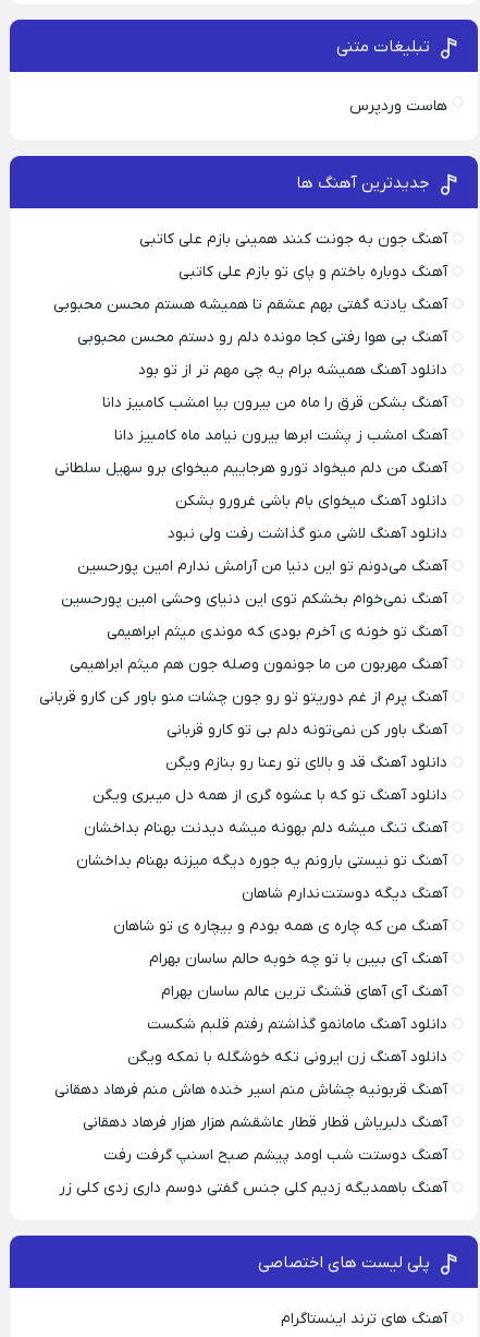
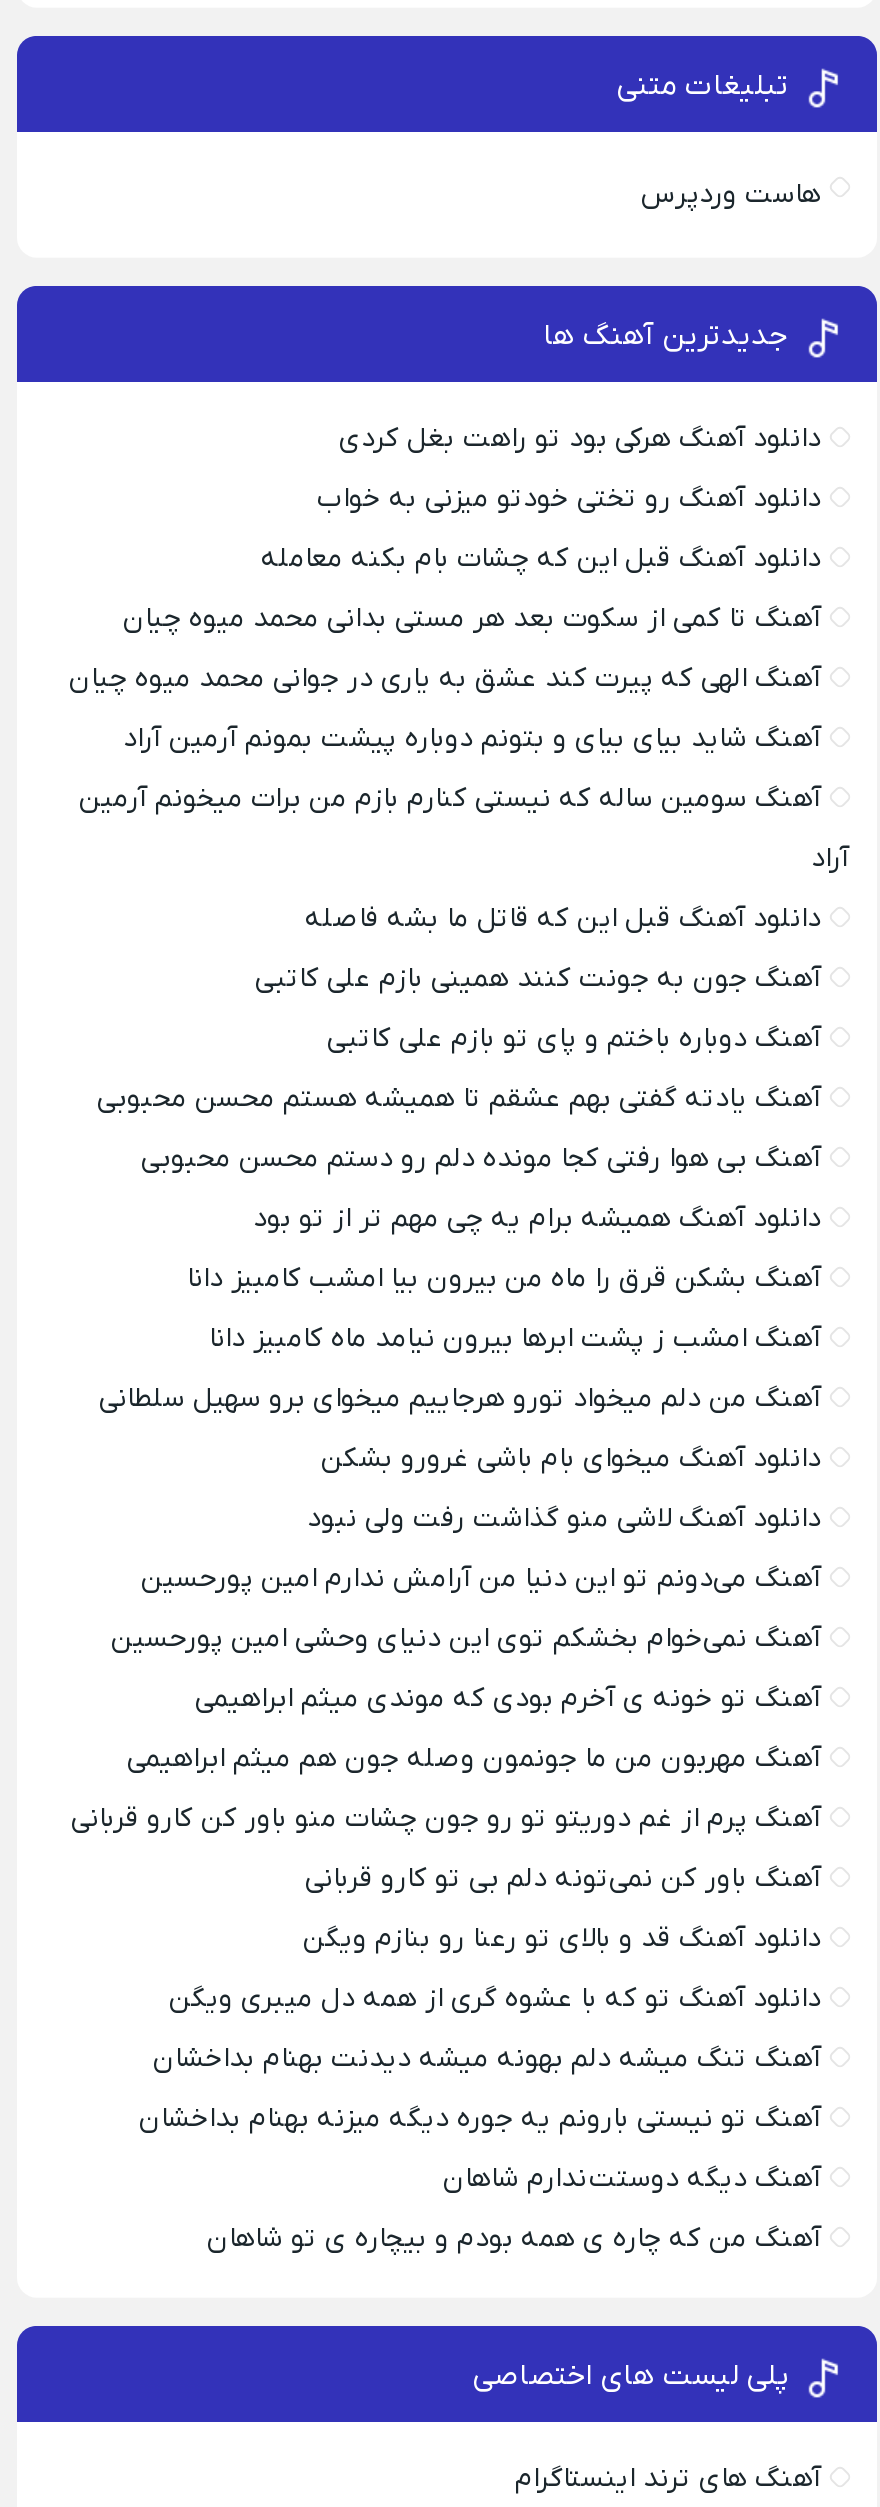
none -> [69,419,849,937] دانلود آهنگ هرکی بود تو راهت بغل کردی | دانلود آهنگ رو تختی خودتو میزنی به خواب | دانلود آهنگ قبل این که چشات بام بکنه معامله | آهنگ تا کمی از سکوت بعد هر مستی بدانی محمد میوه چیان | آهنگ الهی که پیرت کند عشق به یاری در جوانی محمد میوه چیان | آهنگ شاید بیای بیای و بتونم دوباره پیشت بمونم آرمین آراد | آهنگ سومین ساله که نیستی کنارم بازم من برات میخونم آرمین | آراد | دانلود آهنگ قبل این که قاتل ما بشه فاصله
moved [39,229,447,936] -> [71,959,821,2257]: آهنگ جون به جونت کنند همینی بازم علی کاتبی | آهنگ دوباره باختم و پای تو بازم علی کاتبی | آهنگ یادته گفتی بهم عشقم تا همیشه هستم محسن محبوبی | ... | آهنگ دیگه دوستت ندارم شاهان | آهنگ من که چاره ی همه بودم و بیچاره ی تو شاهان
[54,948,447,1198] آهنگ آی ببین با تو چه خوبه حالم ساسان بهرام | آهنگ آی آهای قشنگ ترین عالم ساسان بهرام | دانلود آهنگ مامانمو گذاشتم رفتم قلبم شکست | دانلود آهنگ زن ایرونی تکه خوشگله با نمکه ویگن | آهنگ قربونیه چشاش منم اسیر خنده هاش منم فرهاد دهقانی | آهنگ دلبریاش قطار قطار عاشقشم هزار هزار فرهاد دهقانی | آهنگ دوستت شب اومد پیشم صبح اسنپ گرفت رفت | آهنگ باهمدیگه زدیم کلی جنس گفتی دوسم داری زدی کلی زر -> none

